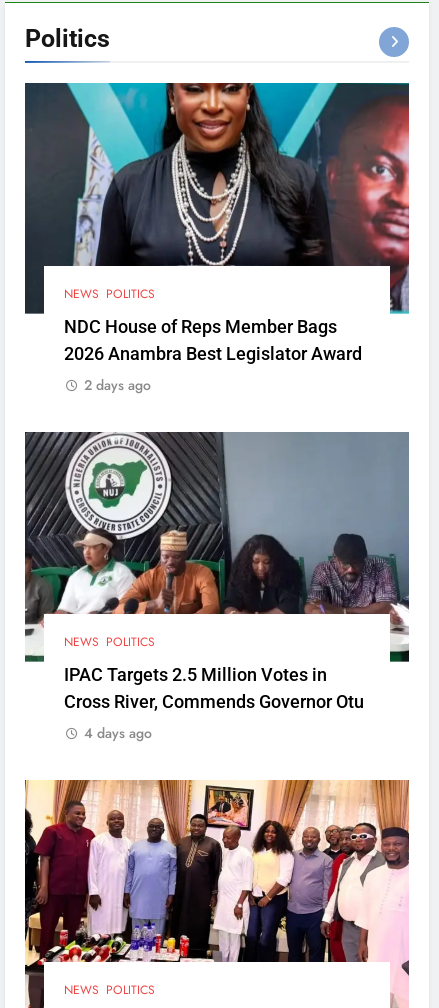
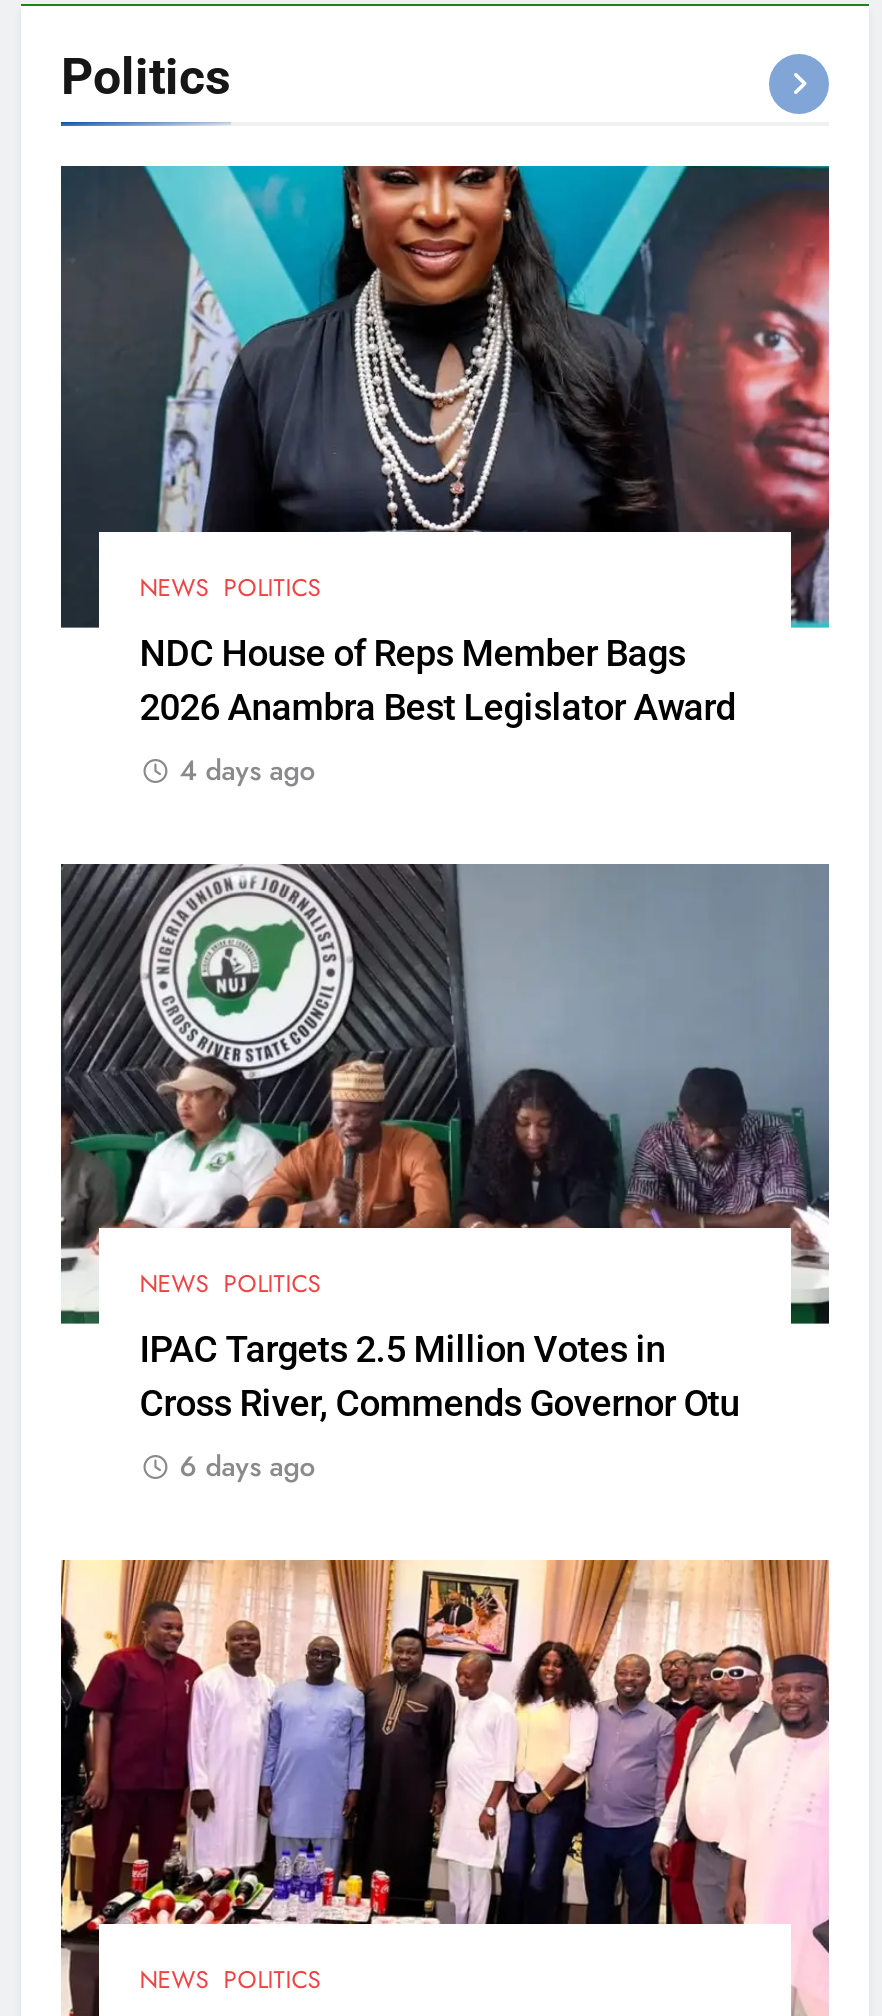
[84,374,151,394] 2 days ago -> [179,749,315,789] 4 days ago
[84,723,152,743] 4 days ago -> [179,1446,315,1486] 6 days ago

